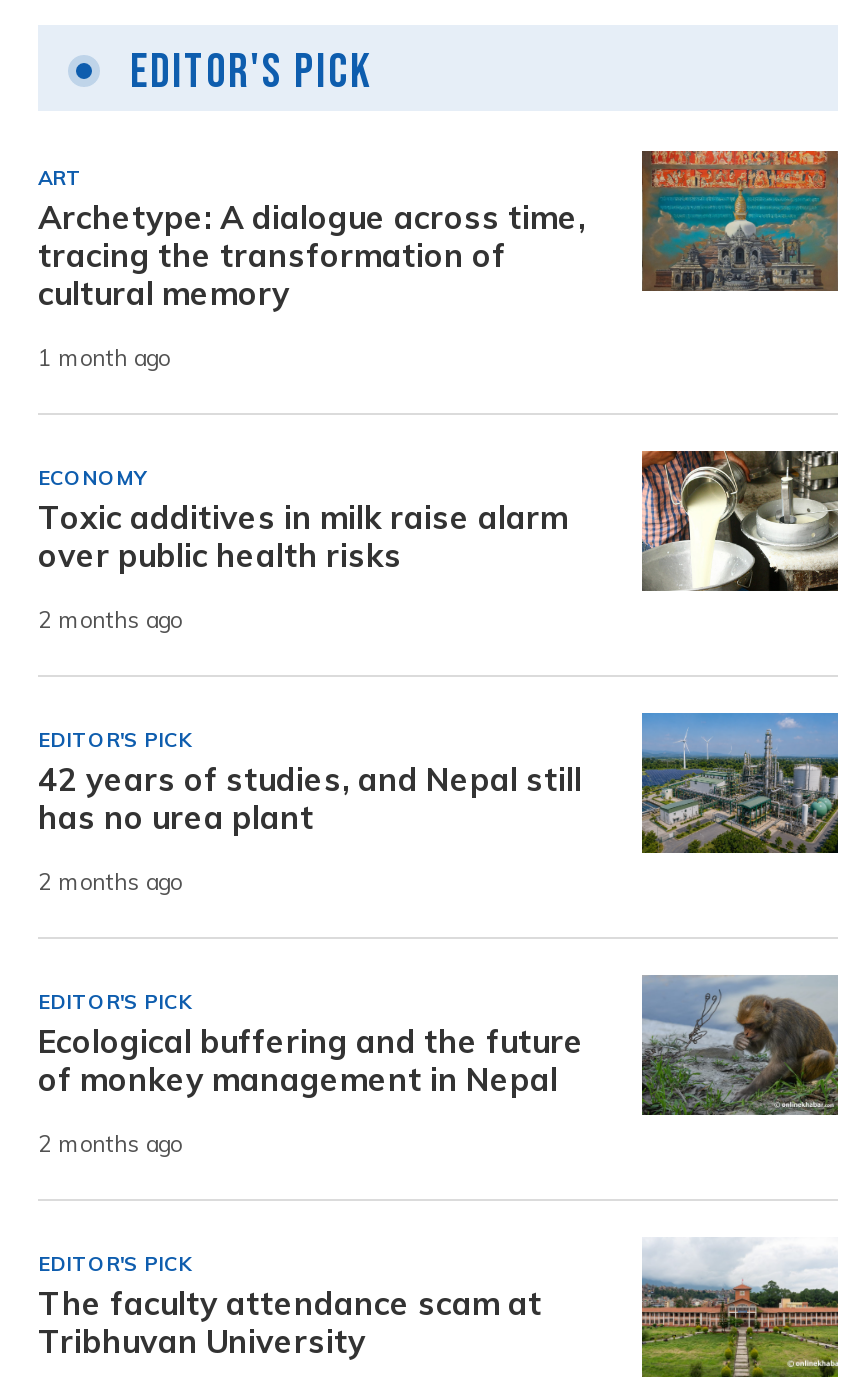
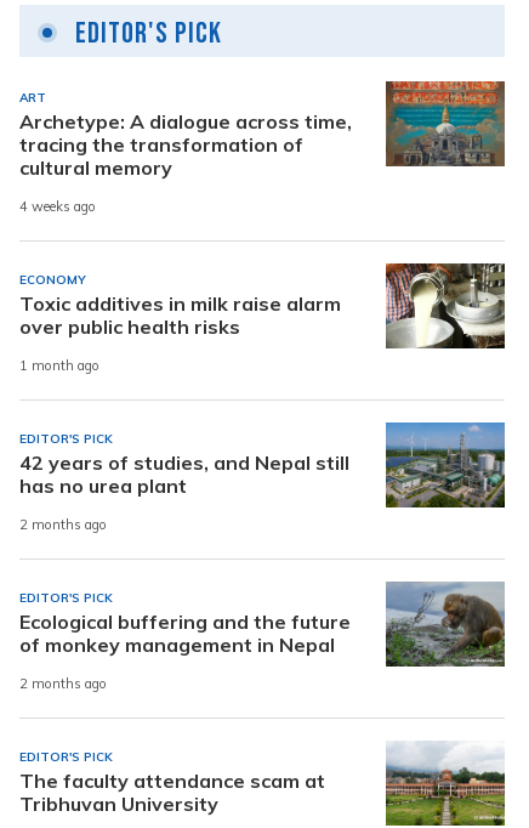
[38,344,170,372] 1 month ago -> [19,198,96,215] 4 weeks ago
[38,606,182,634] 2 months ago -> [19,357,99,374] 1 month ago

